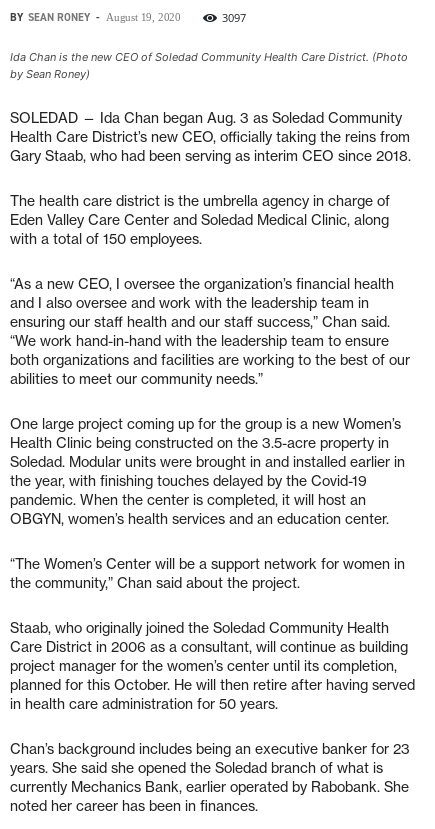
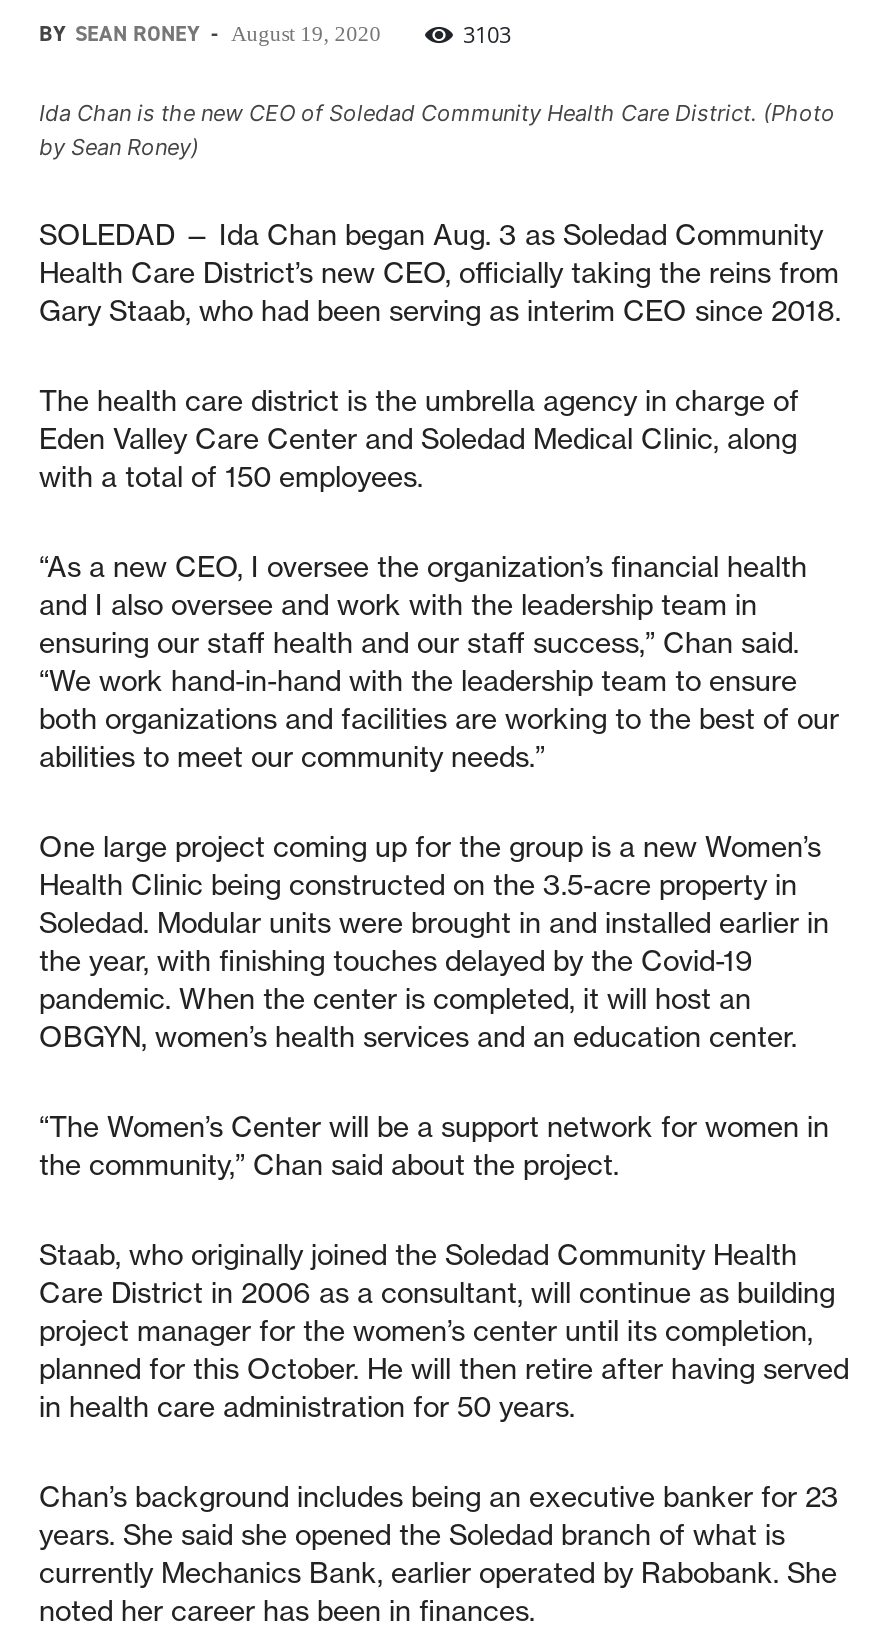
[222,10,246,25] 3097 -> [463,19,511,49] 3103

